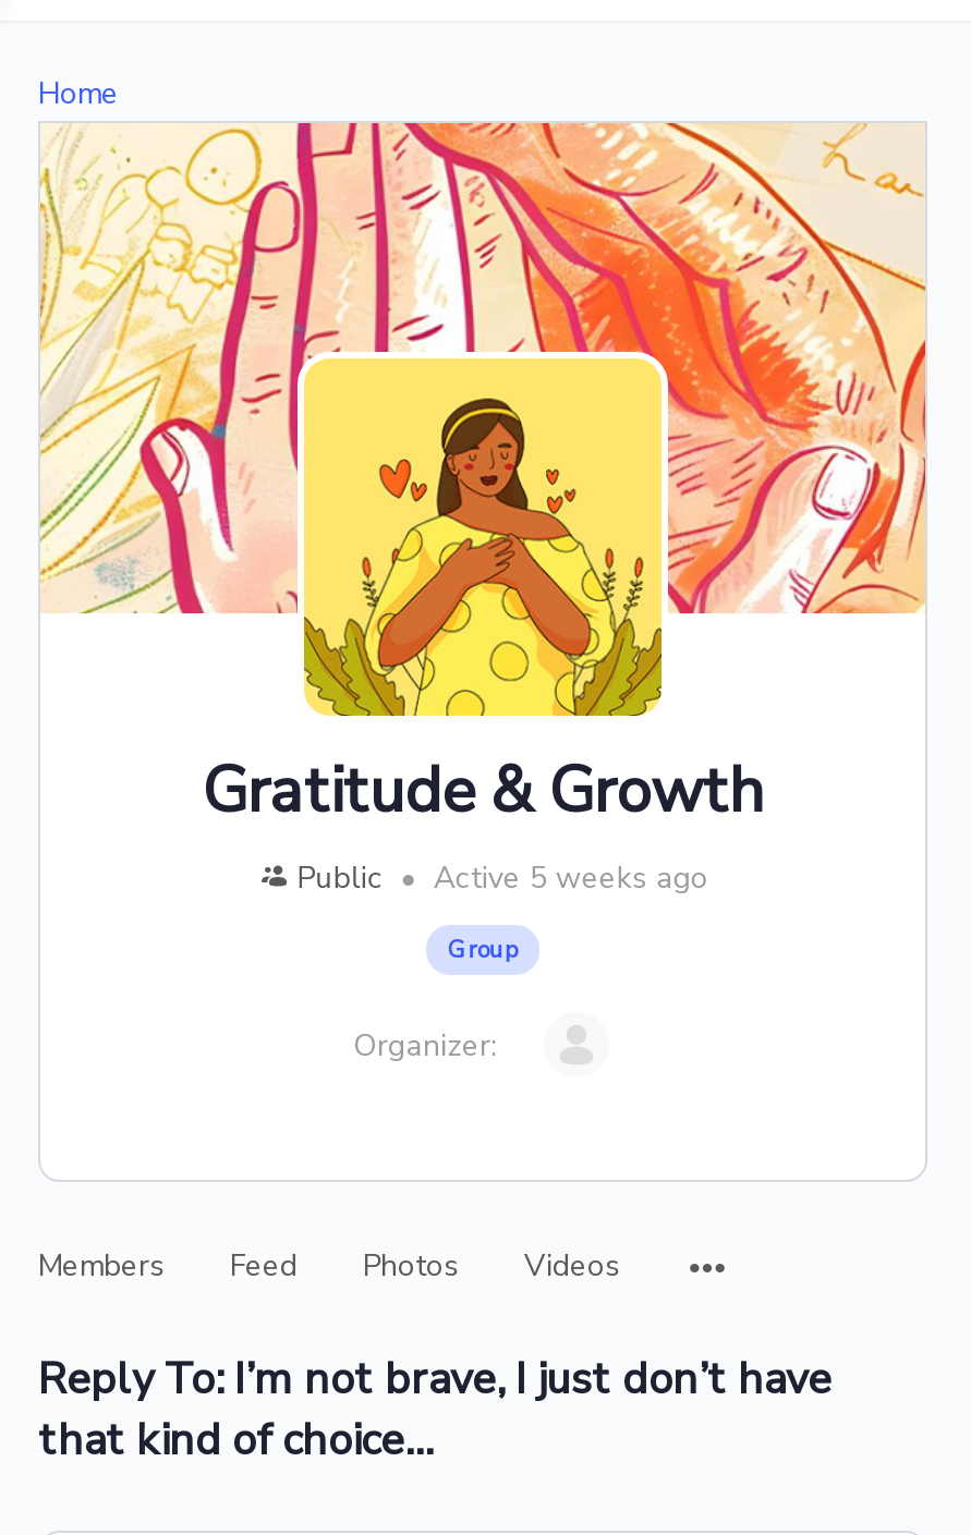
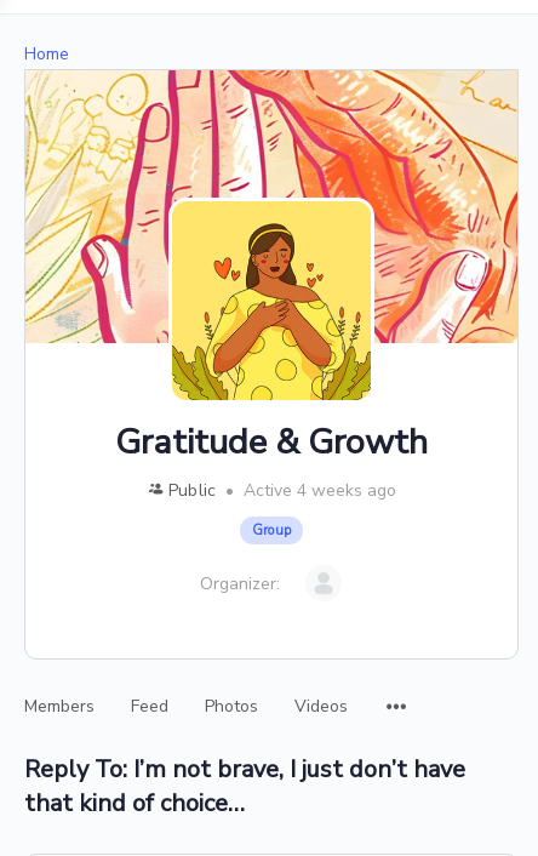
[425,857,708,899] Active 5 weeks ago -> [239,479,397,502] Active 4 weeks ago

